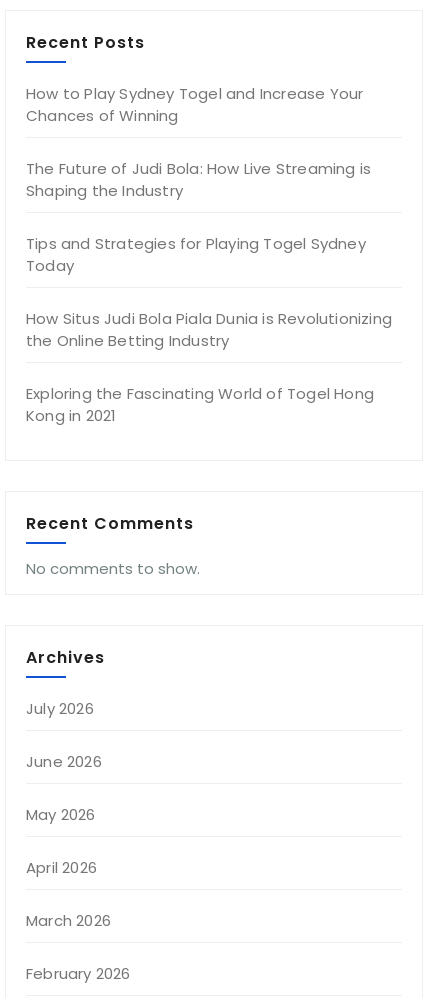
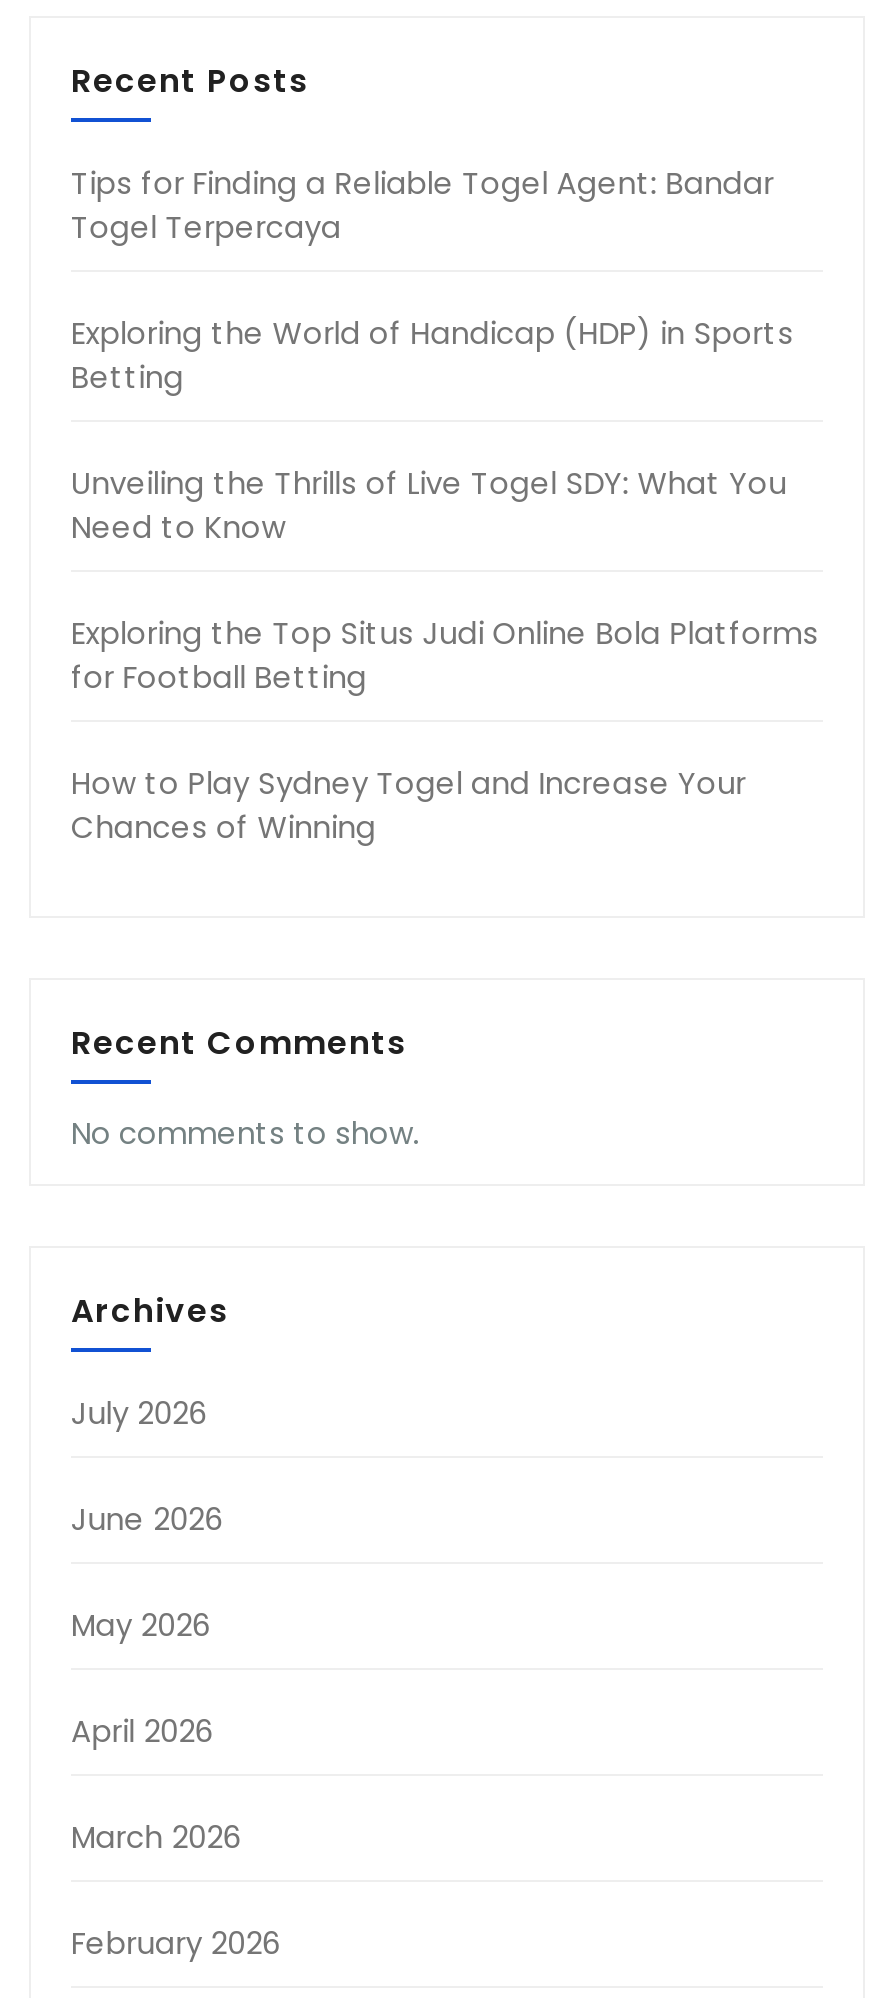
none -> [71,162,819,698] Tips for Finding a Reliable Togel Agent: Bandar | Togel Terpercaya | Exploring the World of Handicap (HDP) in Sports | Betting | Unveiling the Thrills of Live Togel SDY: What You | Need to Know | Exploring the Top Situs Judi Online Bola Platforms | for Football Betting
moved [26,83,363,126] -> [71,762,746,848]: How to Play Sydney Togel and Increase Your | Chances of Winning
[26,158,392,426] The Future of Judi Bola: How Live Streaming is | Shaping the Industry | Tips and Strategies for Playing Togel Sydney | Today | How Situs Judi Bola Piala Dunia is Revolutionizing | the Online Betting Industry | Exploring the Fascinating World of Togel Hong | Kong in 2021 -> none

